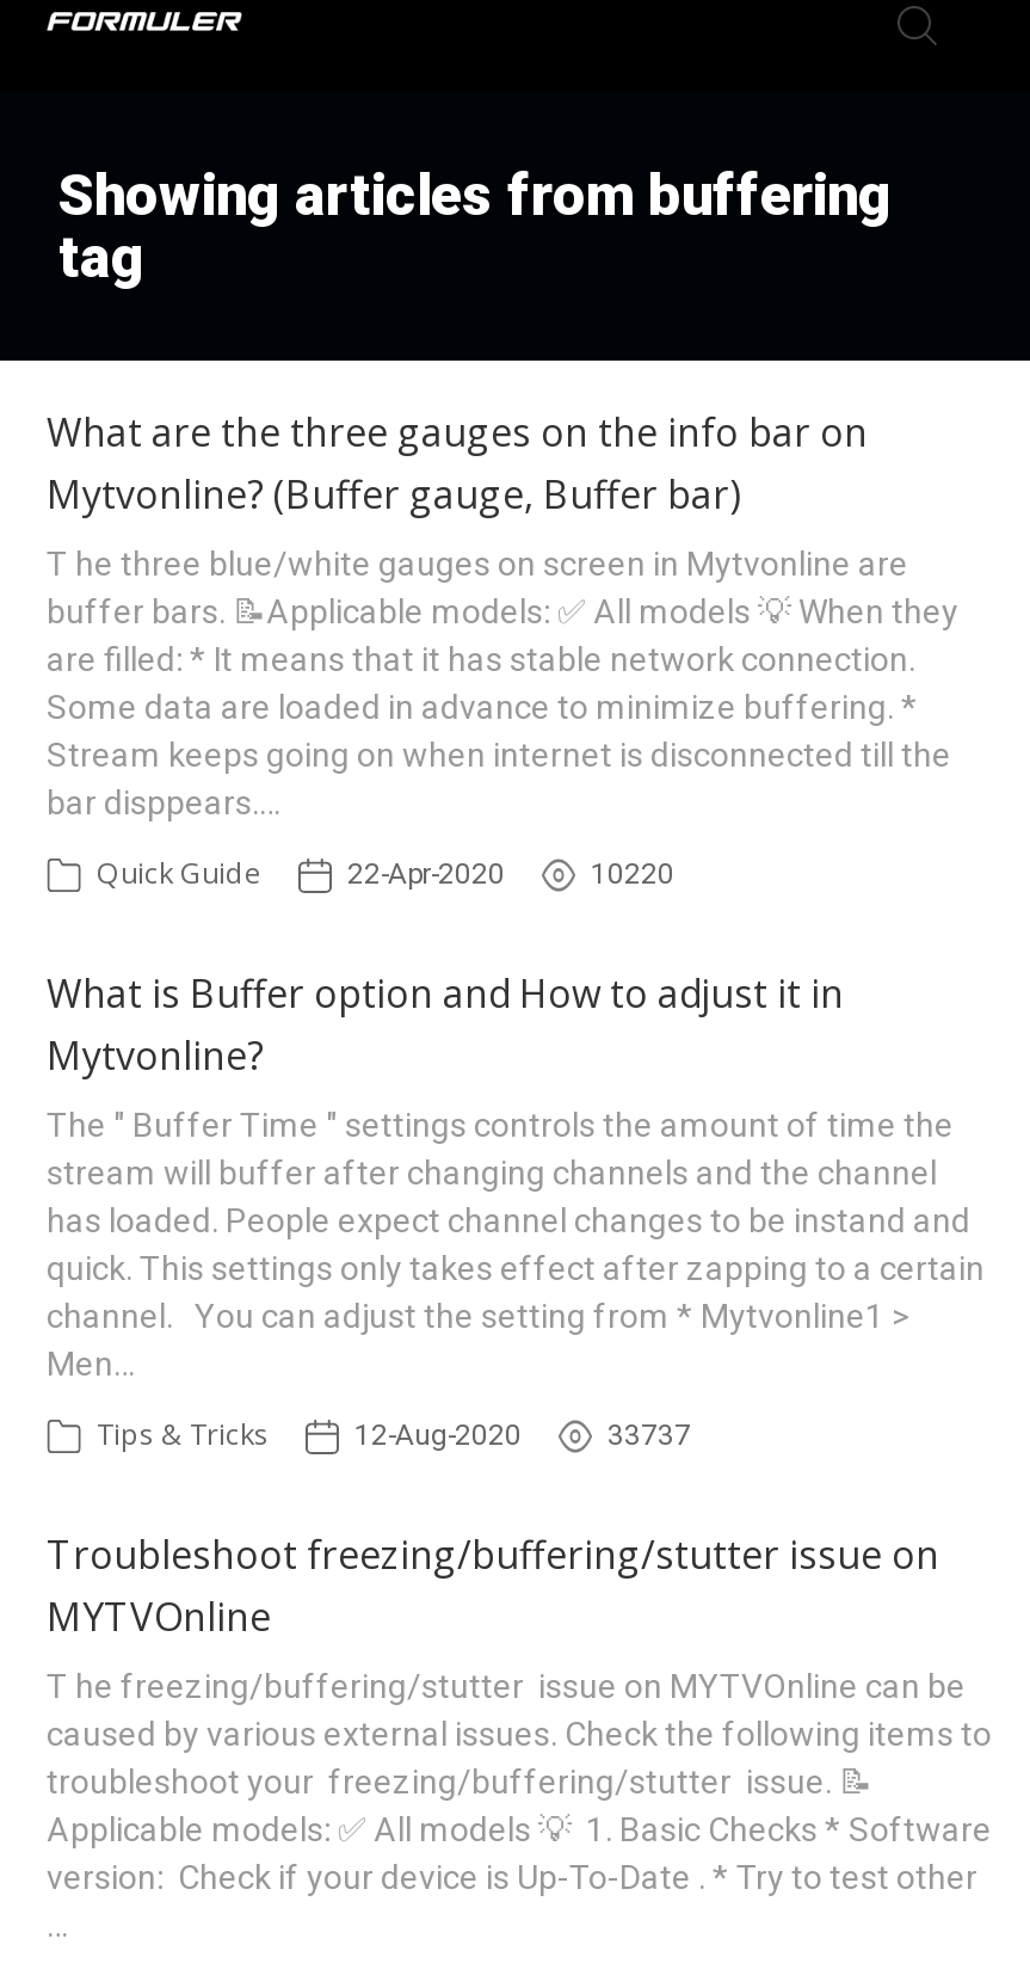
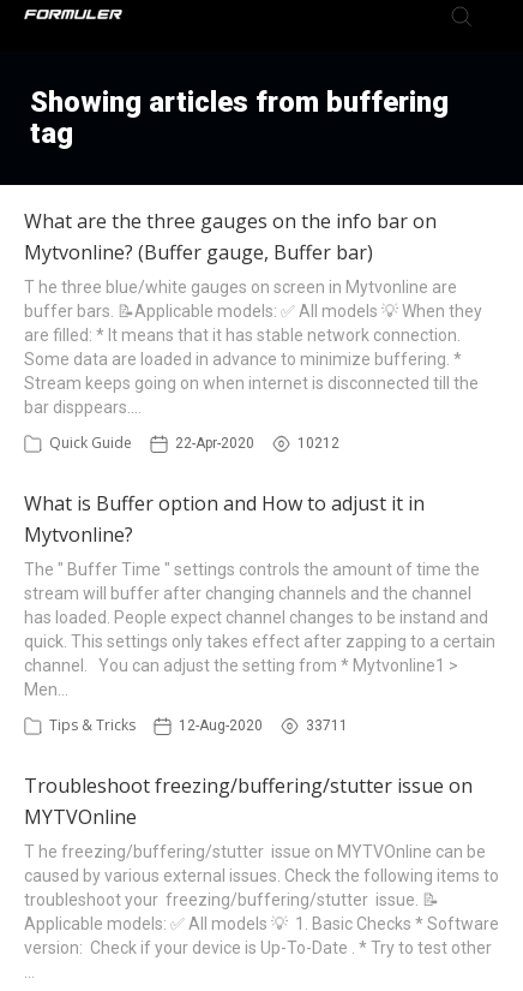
[591,857,674,891] 10220 -> [297,435,339,452] 10212
[607,1419,691,1452] 33737 -> [306,717,348,734] 33711

